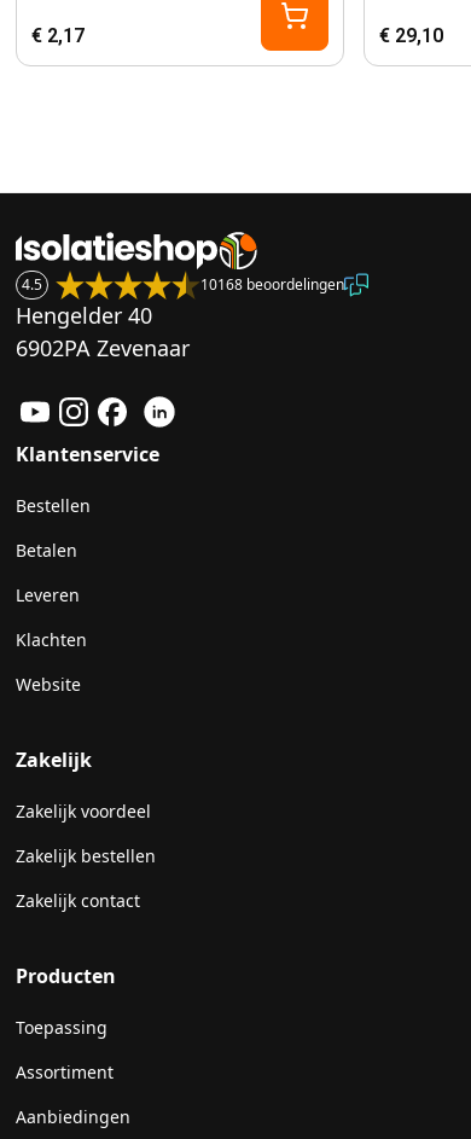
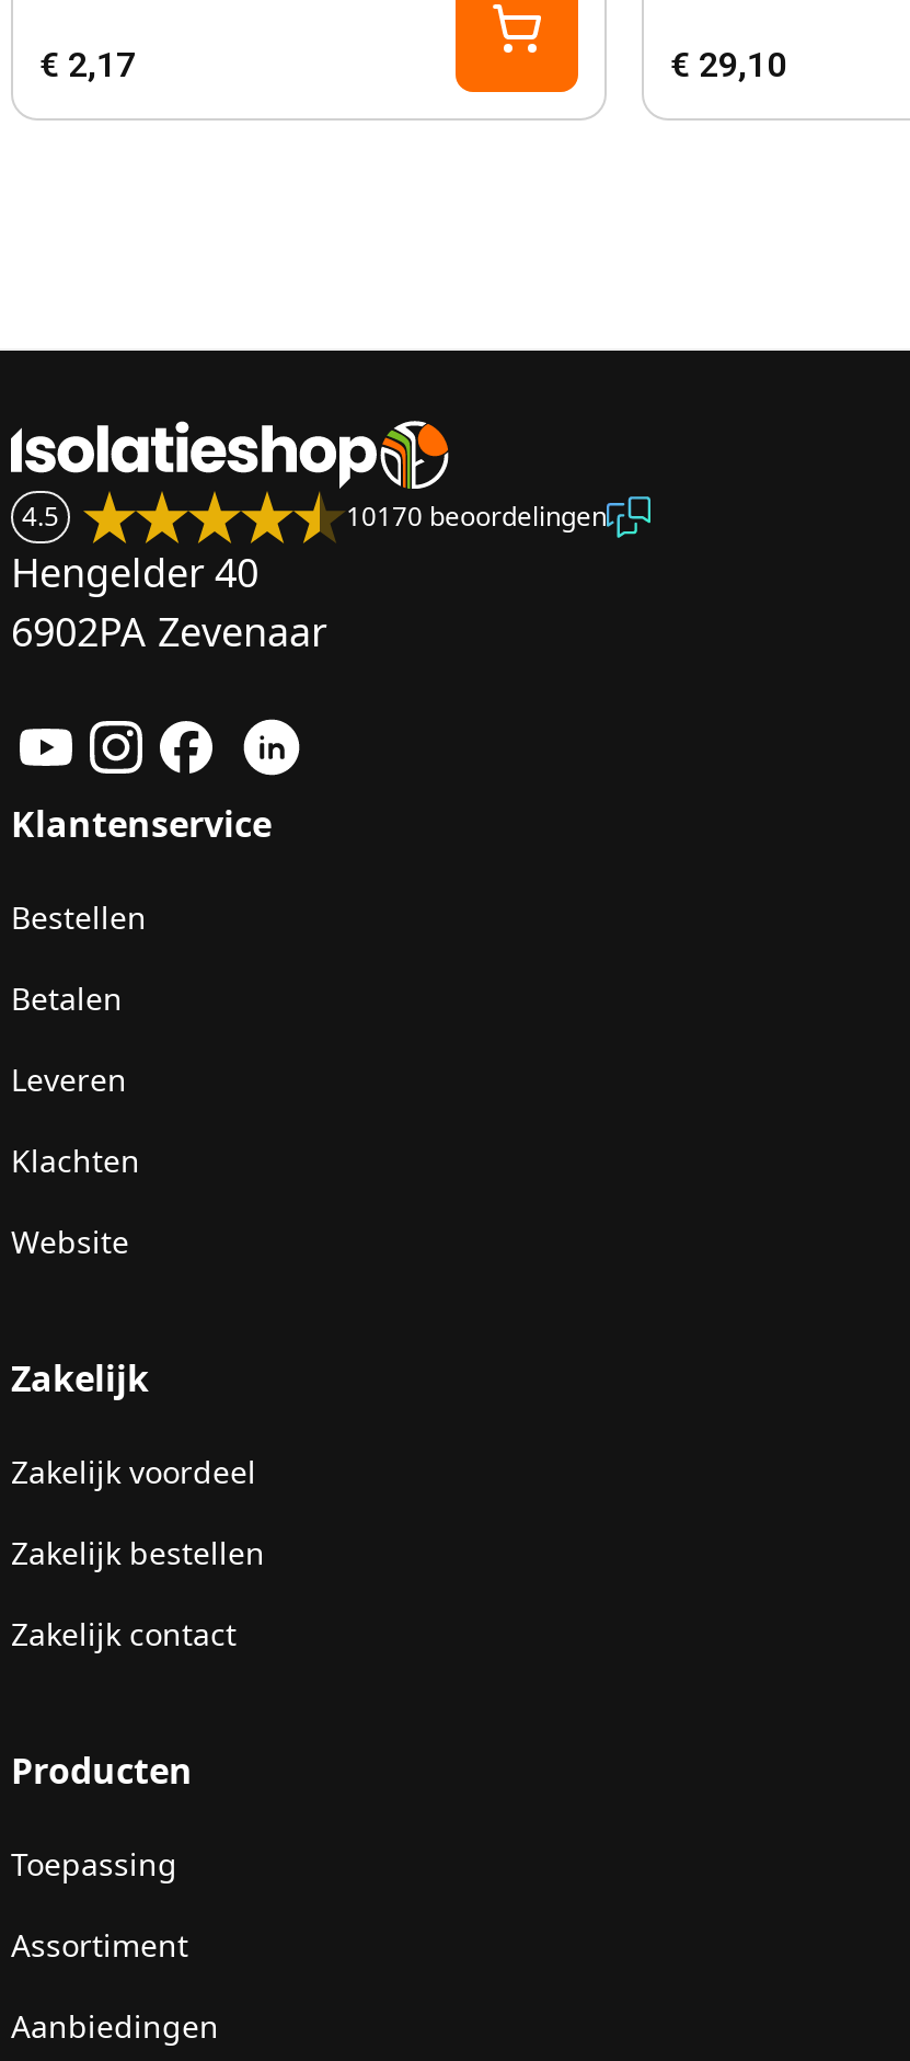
[200,274,344,295] 10168 beoordelingen -> [346,497,607,535] 10170 beoordelingen

